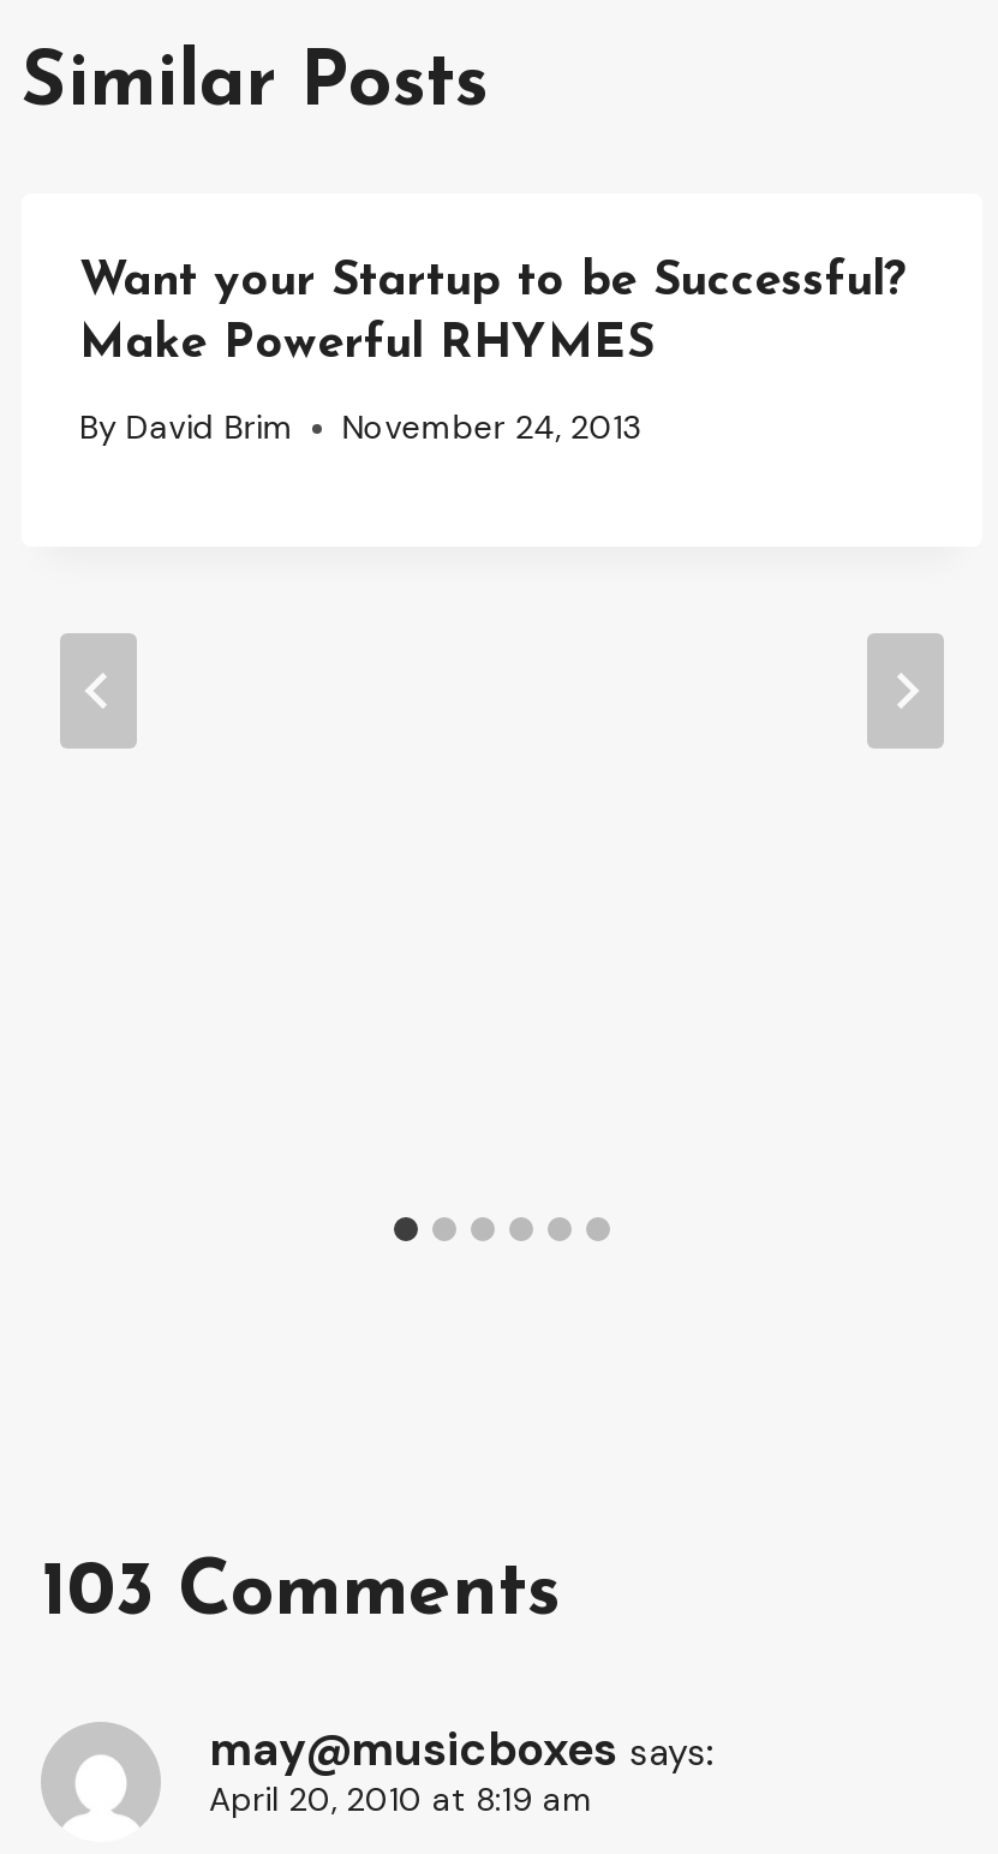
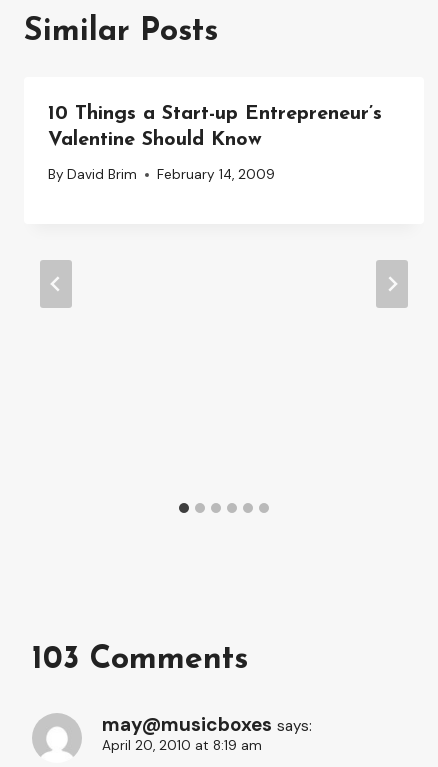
[79,257,908,368] Want your Startup to be Successful? | Make Powerful RHYMES -> [48,103,382,149] 10 Things a Start-up Entrepreneur’s | Valentine Should Know
[79,408,642,448] By David Brim November 24, 2013 -> [48,166,275,183] By David Brim February 14, 2009

